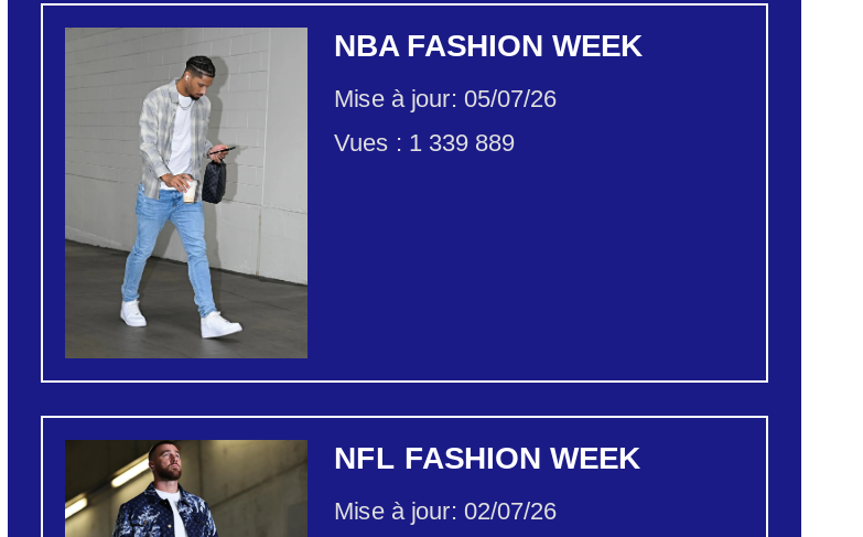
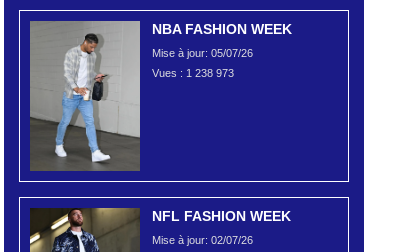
[334,129,515,155] Vues : 1 339 889 -> [152,67,234,79] Vues : 1 238 973

